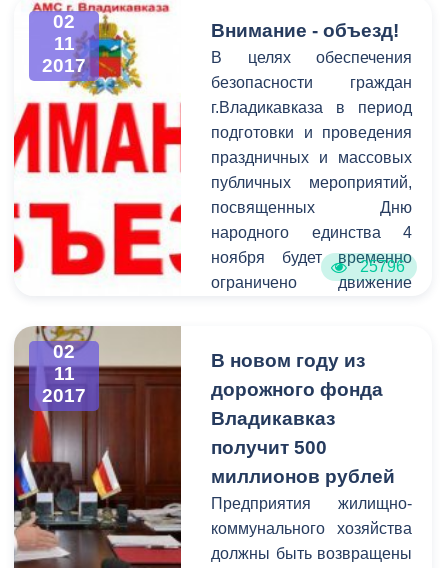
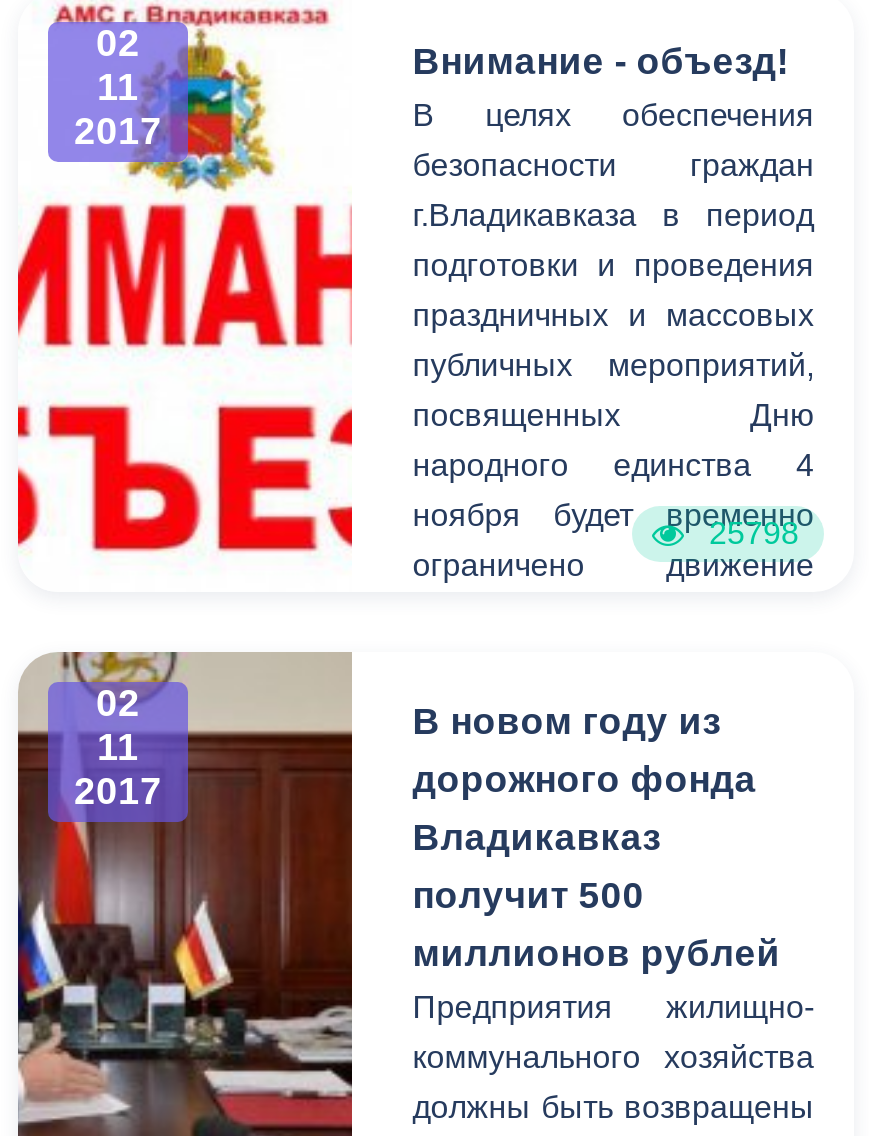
[359,258,404,275] 25796 -> [709,516,799,550] 25798

